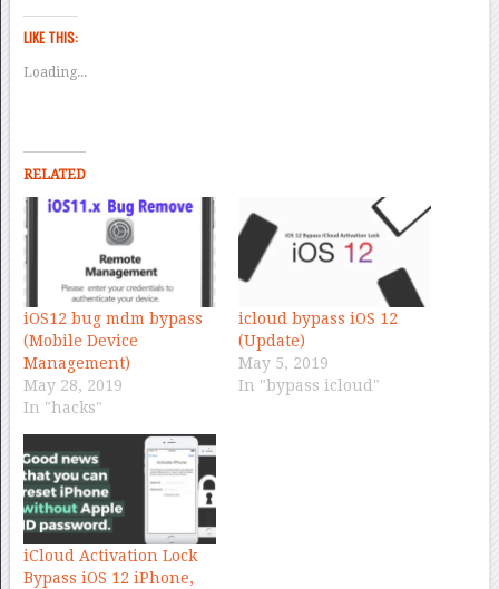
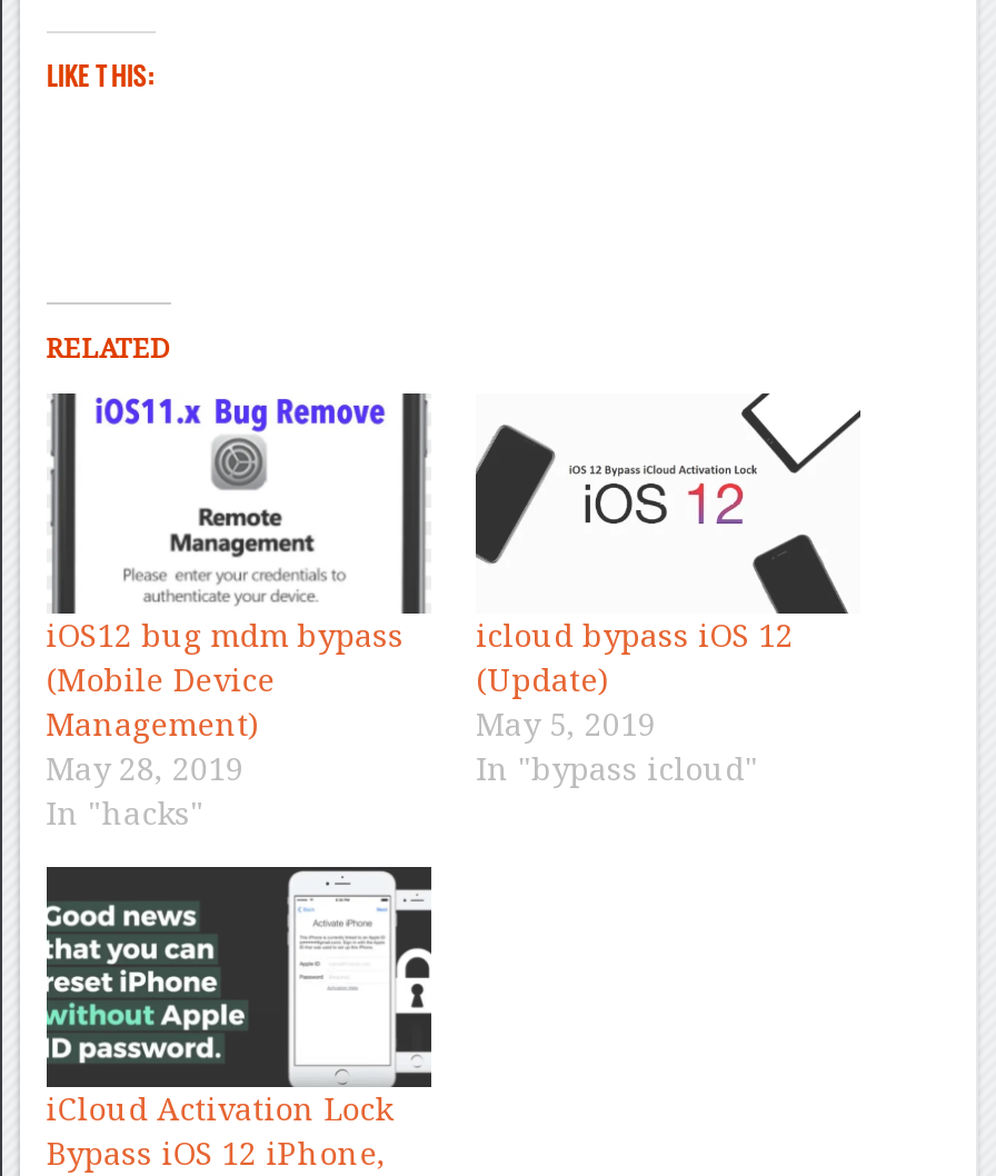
[23,65,86,80] Loading... -> none

